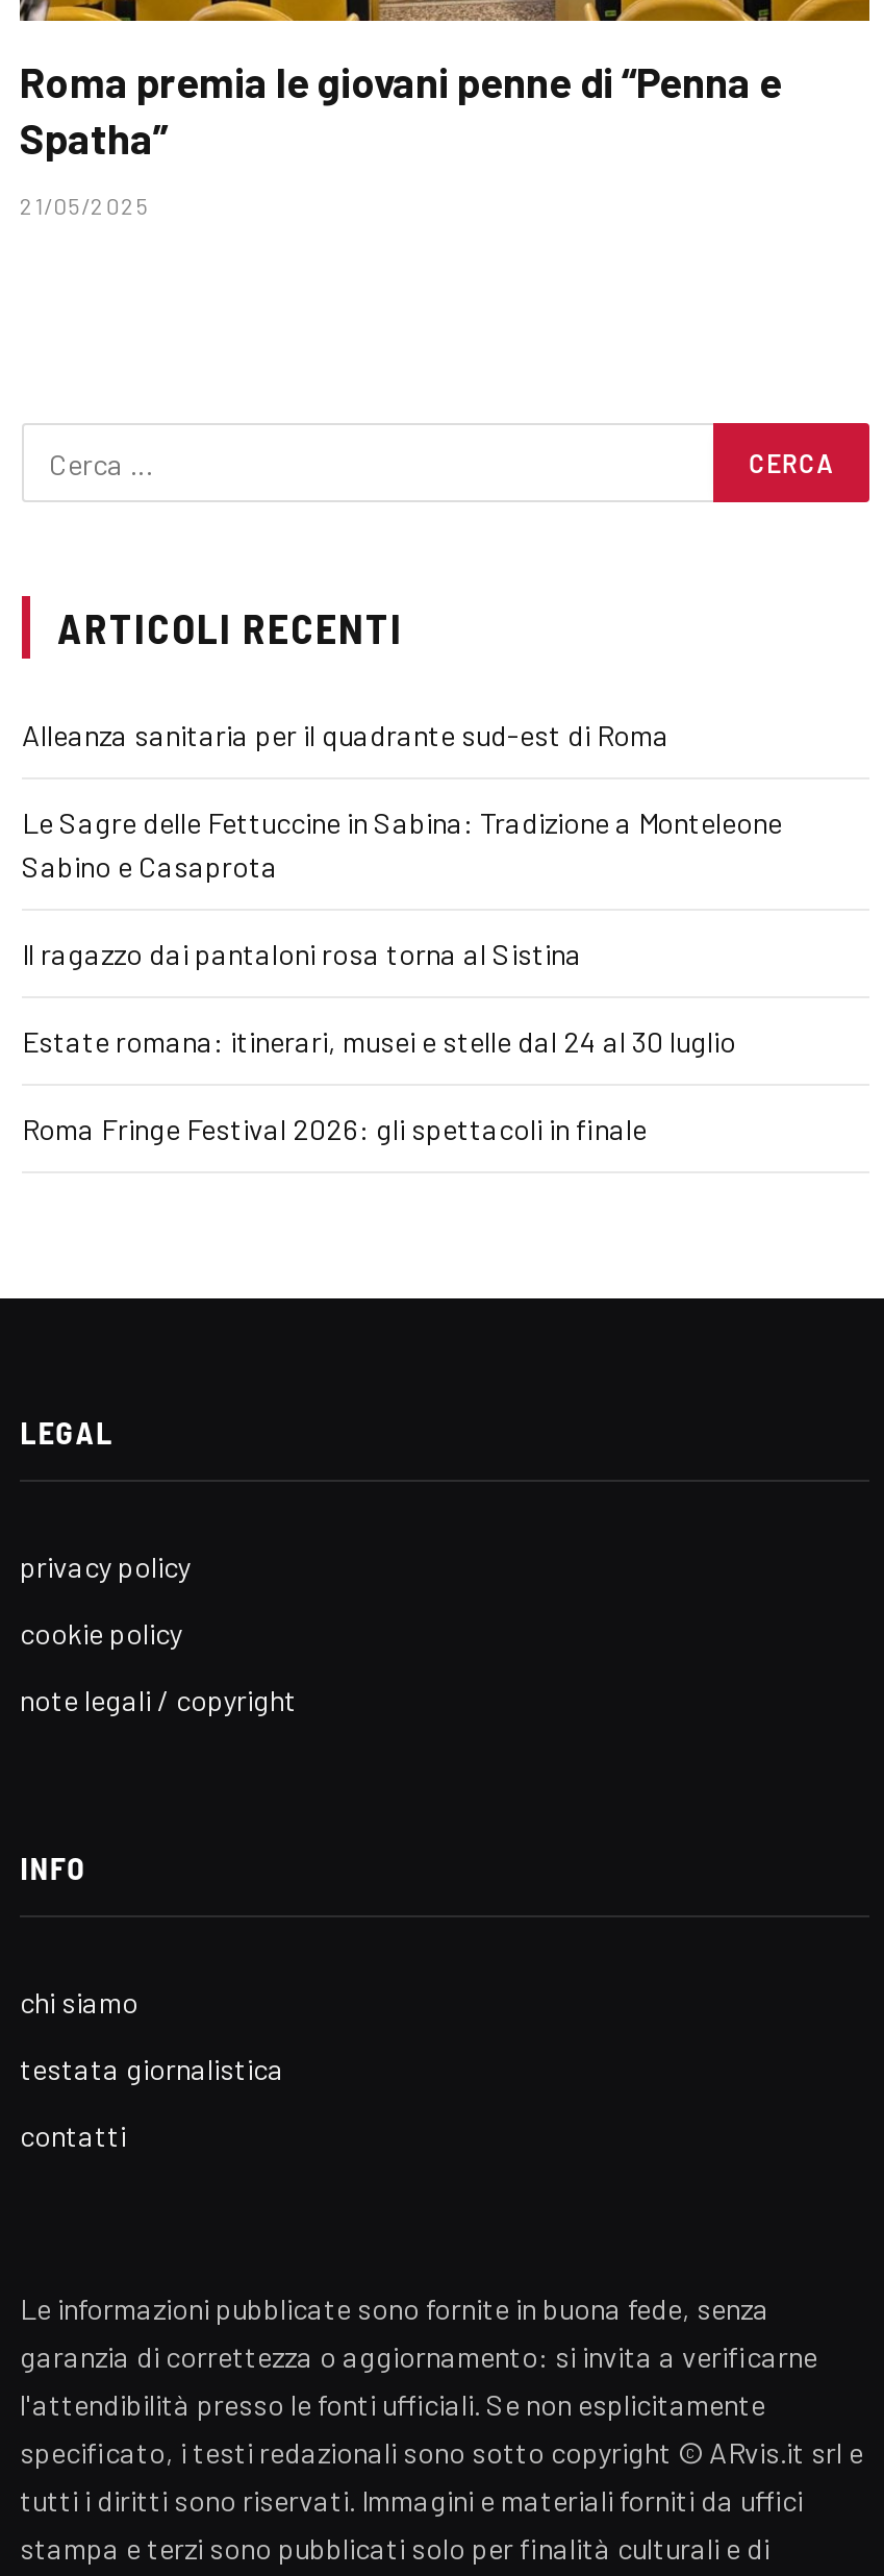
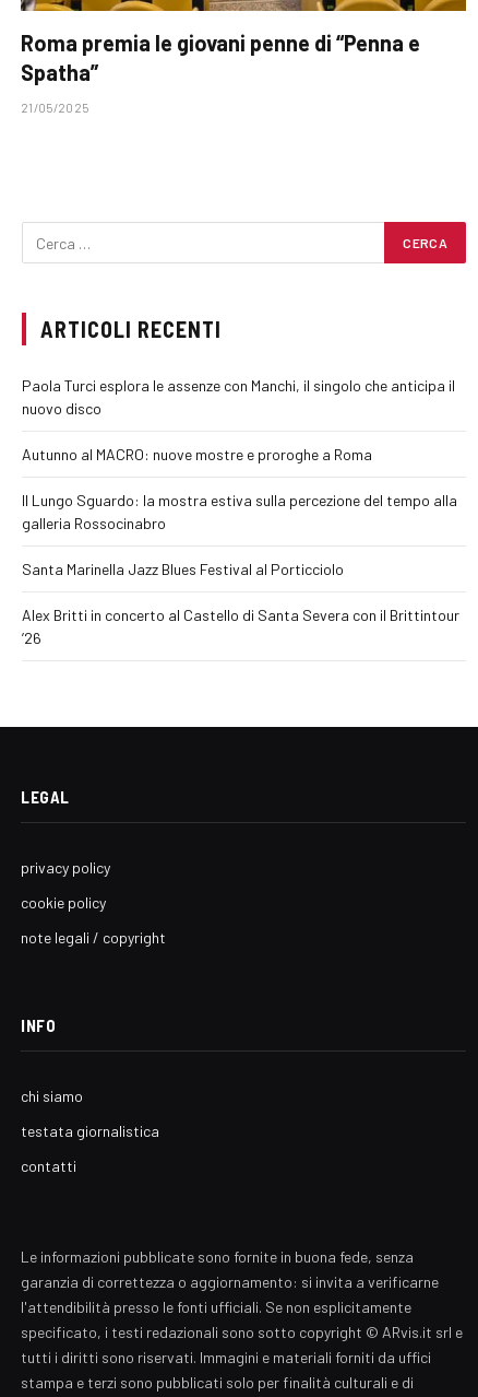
[22,718,670,753] Alleanza sanitaria per il quadrante sud-est di Roma -> [22,377,455,418] Paola Turci esplora le assenze con Manchi, il singolo che anticipa il | nuovo disco
[22,806,782,885] Le Sagre delle Fettuccine in Sabina: Tradizione a Monteleone | Sabino e Casaprota -> [22,445,372,464] Autunno al MACRO: nuove mostre e proroghe a Roma
[22,937,582,972] Il ragazzo dai pantaloni rosa torna al Sistina -> [22,491,457,533] Il Lungo Sguardo: la mostra estiva sulla percezione del tempo alla | galleria Rossocinabro
[22,1024,736,1060] Estate romana: itinerari, musei e stelle dal 24 al 30 luglio -> [22,560,344,579] Santa Marinella Jazz Blues Festival al Porticciolo
[22,1112,647,1147] Roma Fringe Festival 2026: gli spettacoli in finale -> [22,606,459,648] Alex Britti in concerto al Castello di Santa Severa con il Brittintour | ’26

